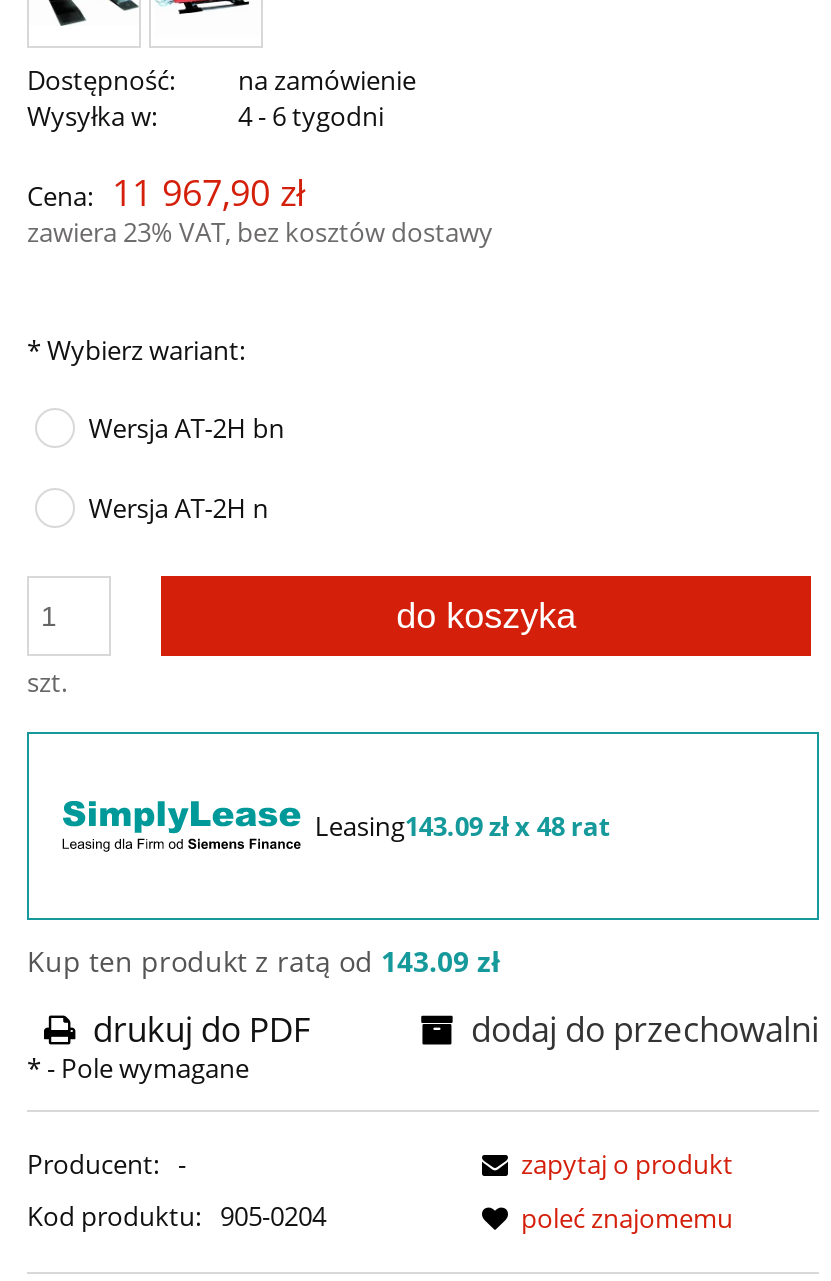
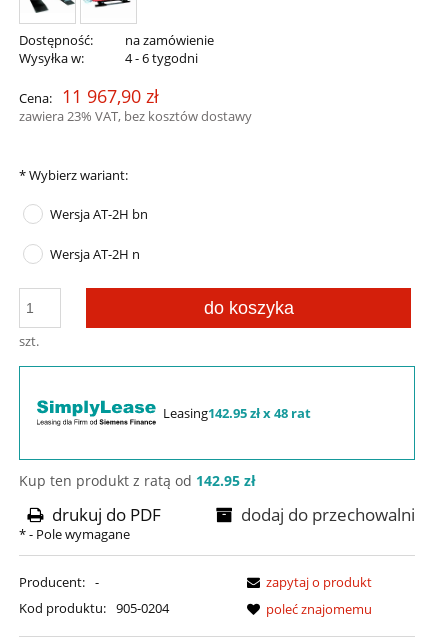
[315,808,611,844] Leasing143.09 zł x 48 rat -> [163,404,311,422] Leasing142.95 zł x 48 rat
[27,942,501,980] Kup ten produkt z ratą od 143.09 zł -> [19,471,256,490] Kup ten produkt z ratą od 142.95 zł

